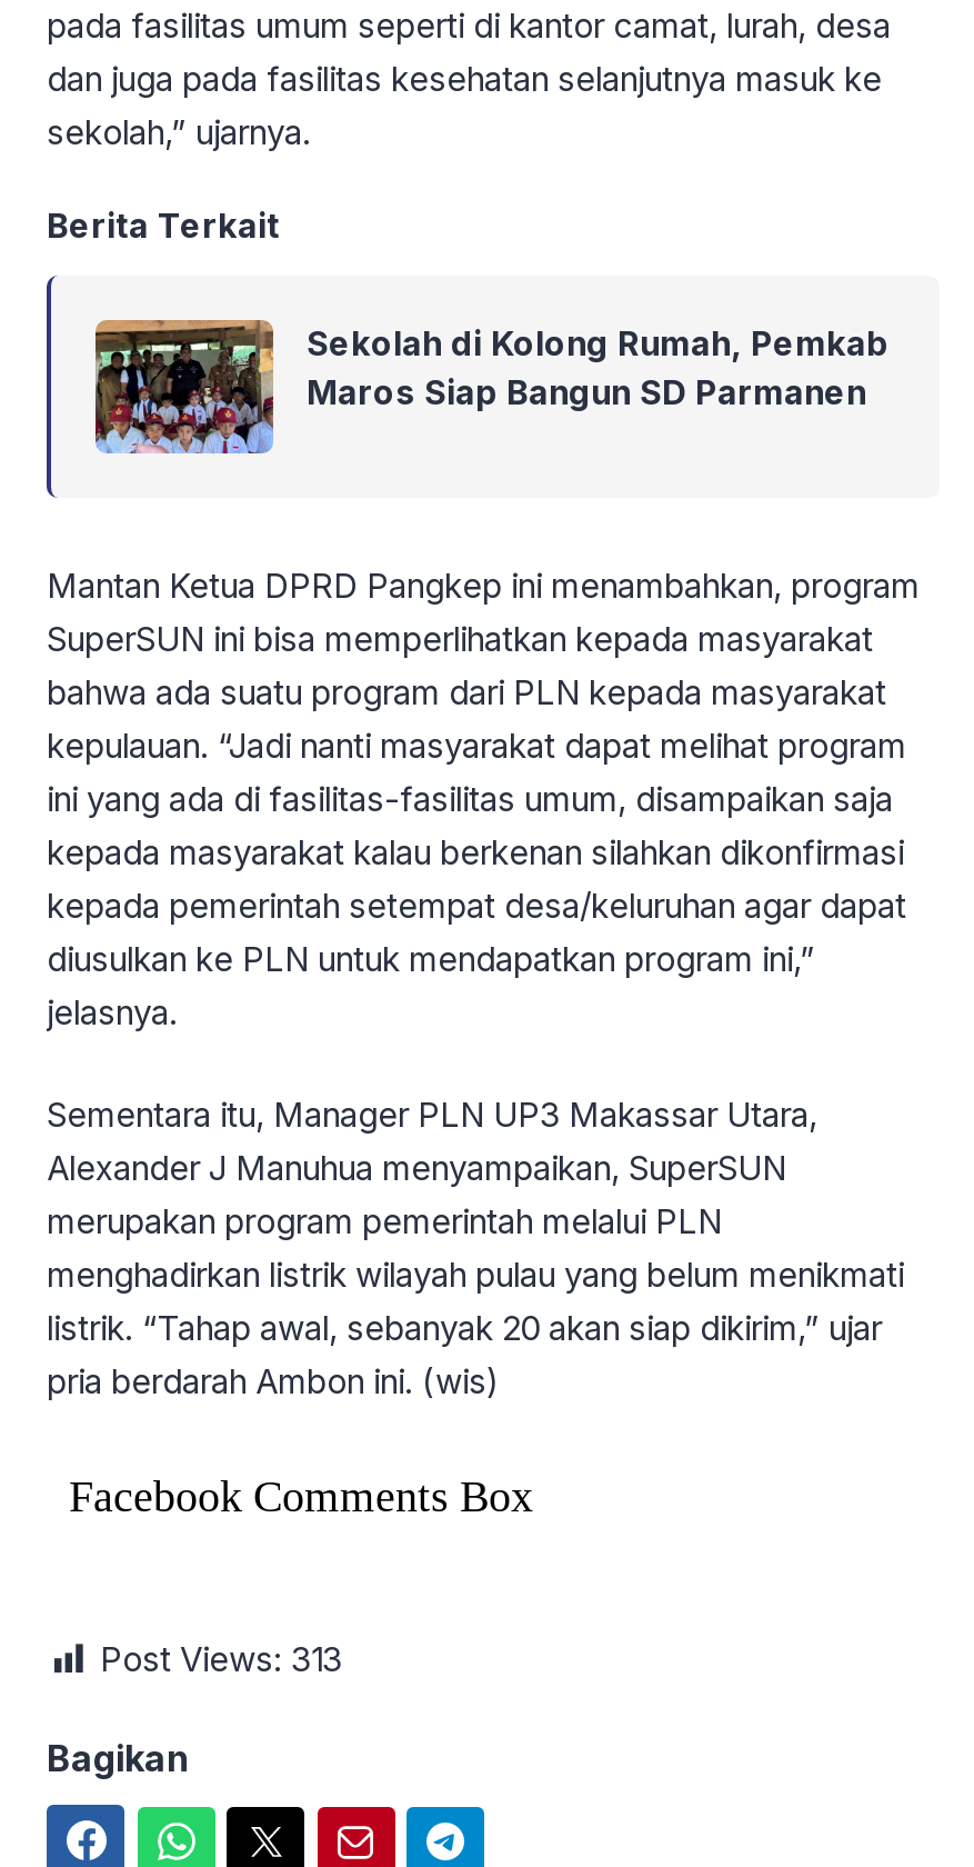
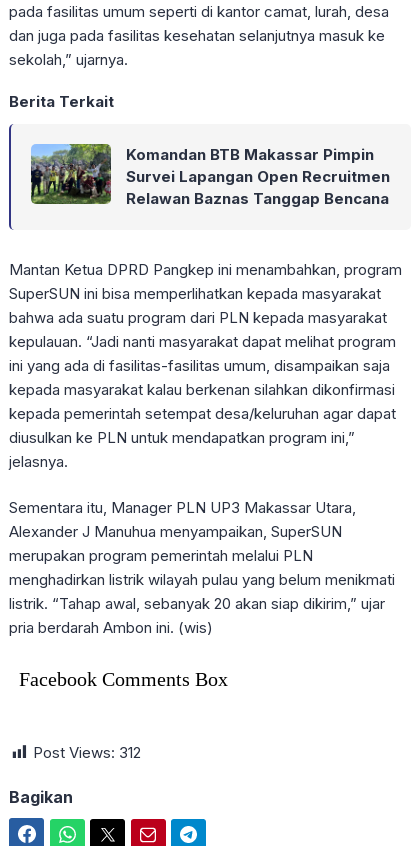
[93,318,888,456] [image] | Sekolah di Kolong Rumah, Pemkab | Maros Siap Bangun SD Parmanen -> [31,143,390,208] [image] | Komandan BTB Makassar Pimpin | Survei Lapangan Open Recruitmen | Relawan Baznas Tanggap Bencana
[100,1639,342,1681] Post Views: 313 -> [33,743,141,762] Post Views: 312

